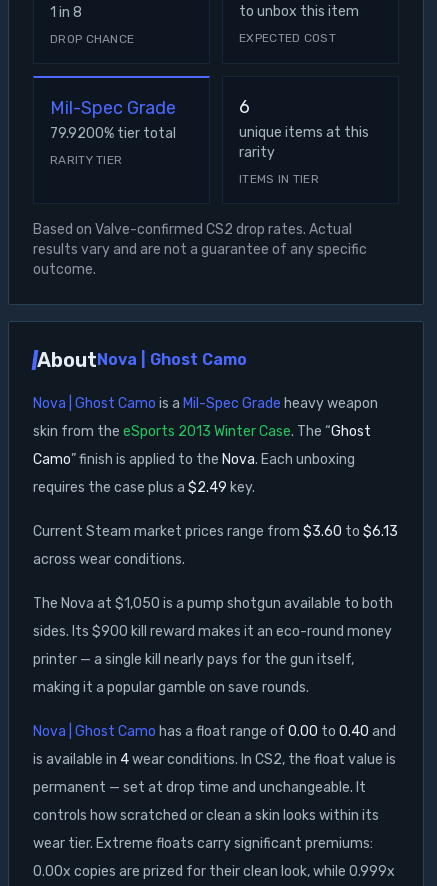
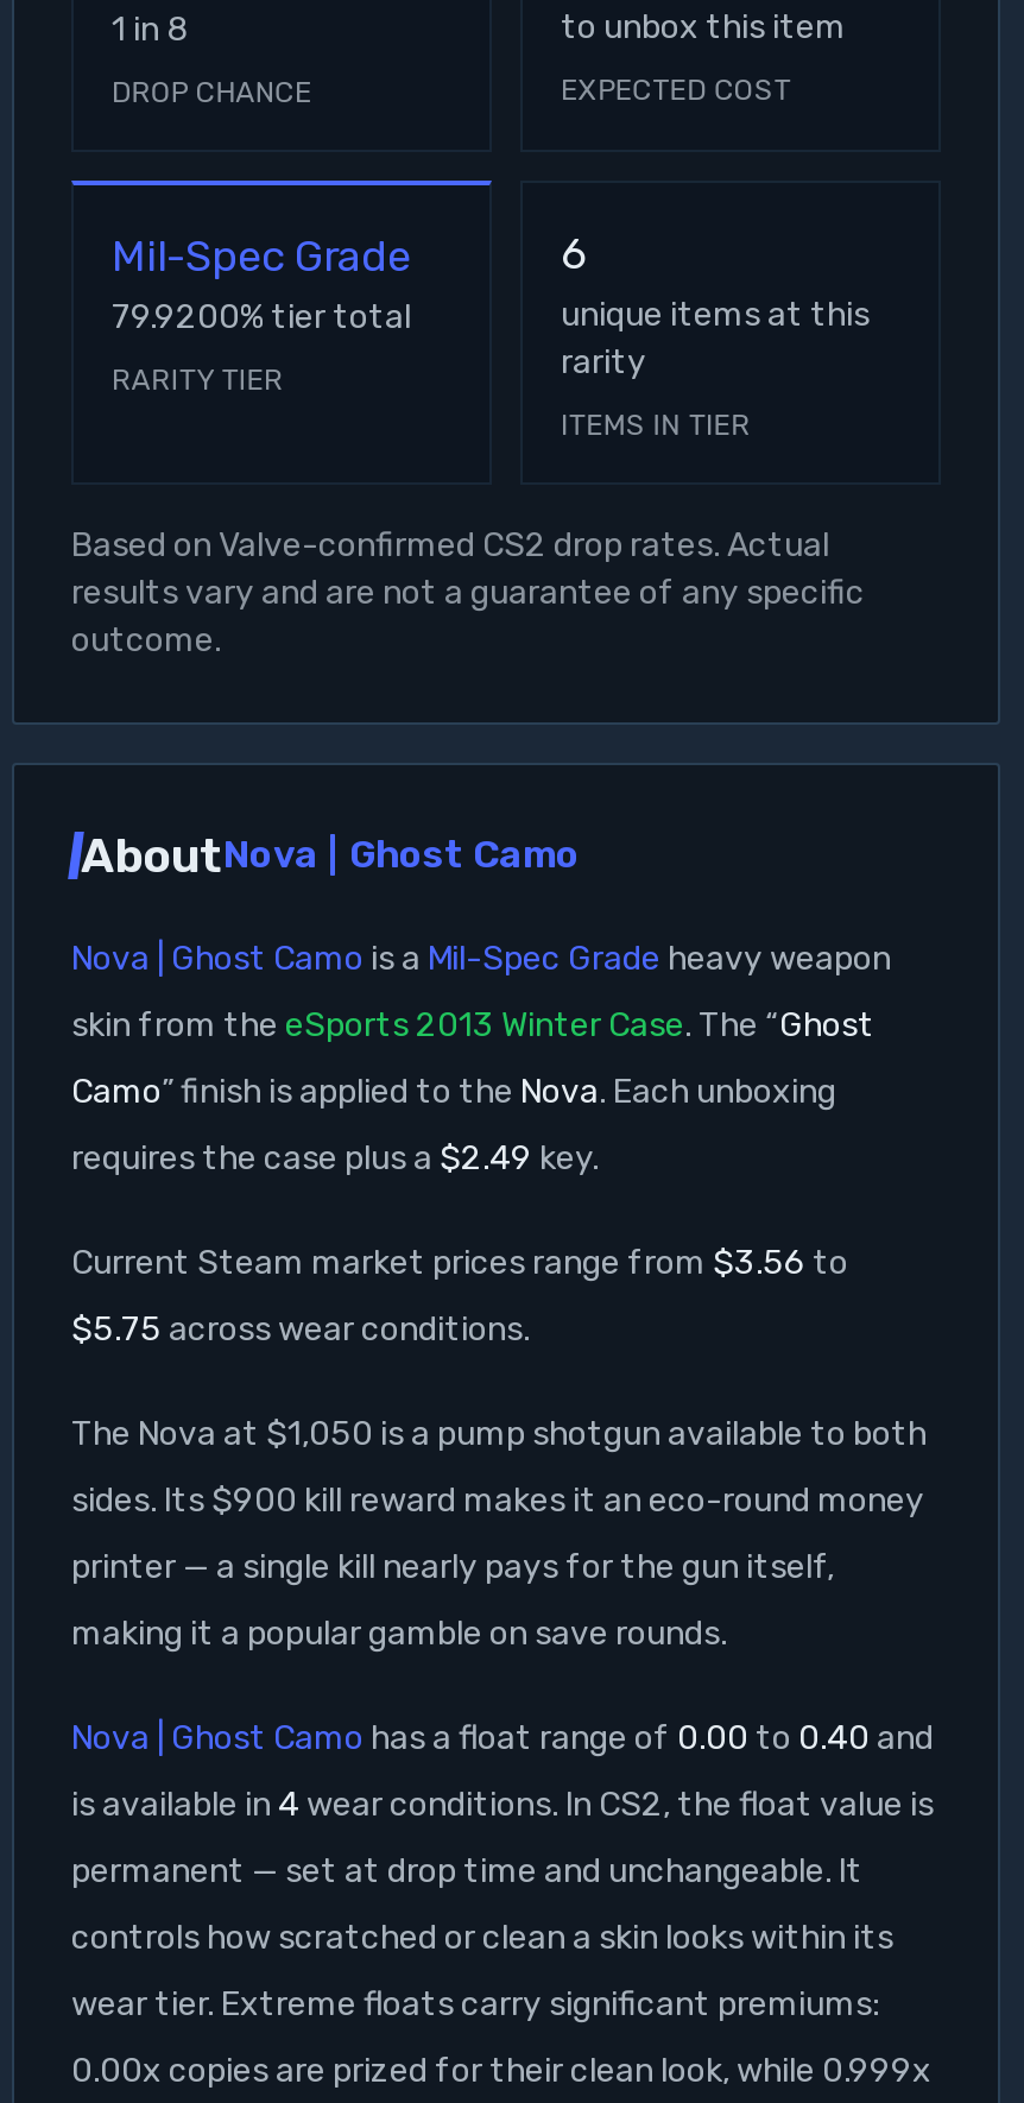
[33,523,398,540] Current Steam market prices range from $3.60 to $6.13 -> [71,1243,848,1283] Current Steam market prices range from $3.56 to
[33,551,185,568] across wear conditions. -> [71,1309,530,1350] $5.75 across wear conditions.

